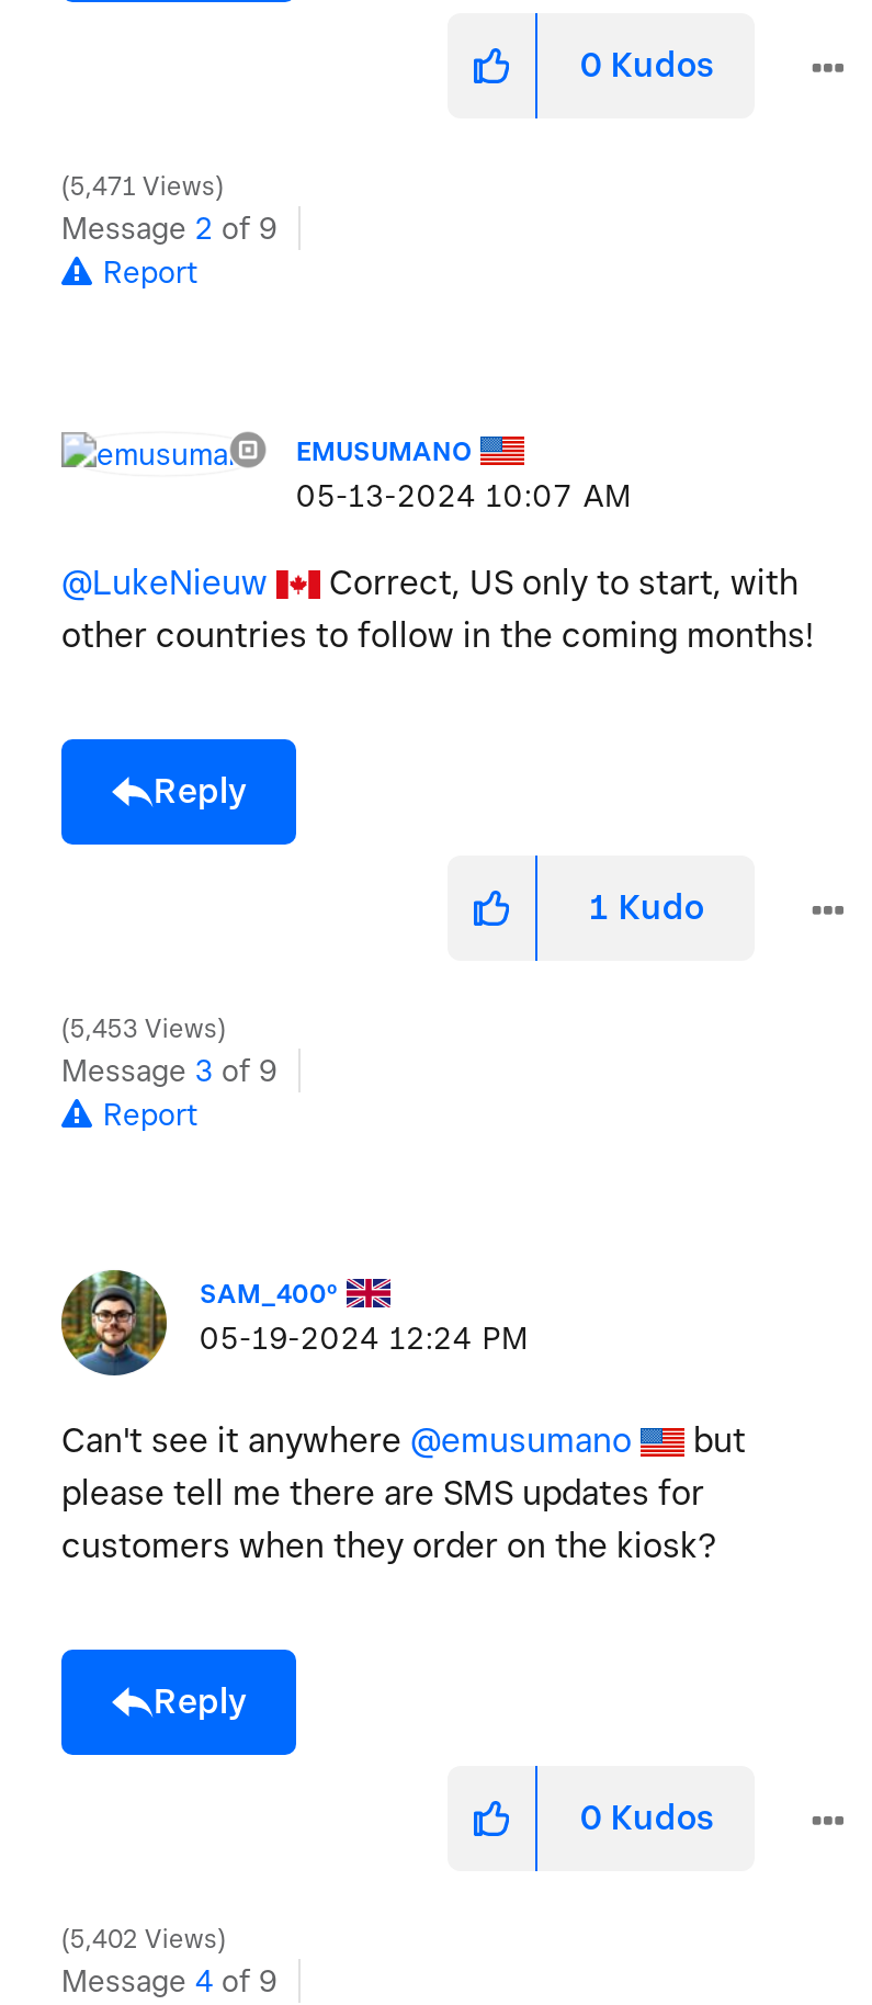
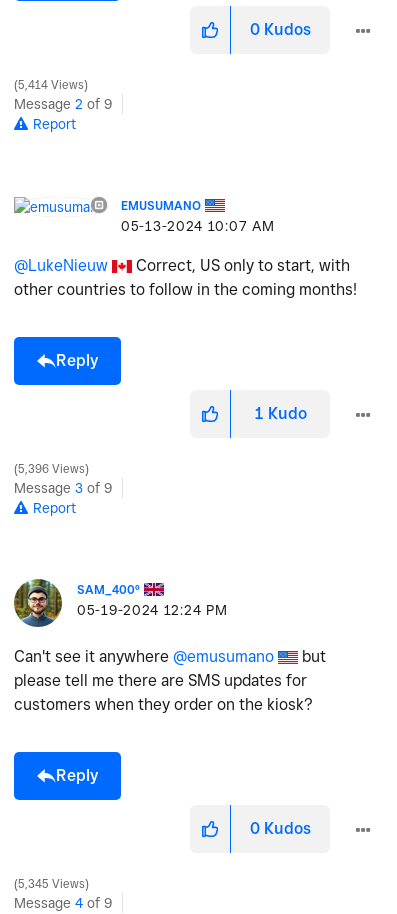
[64,172,222,203] 5,471 Views -> [15,78,87,92] 5,414 Views
[64,1014,224,1045] 5,453 Views -> [15,462,88,476] 5,396 Views
[64,1925,224,1955] 5,402 Views -> [15,877,88,891] 5,345 Views

